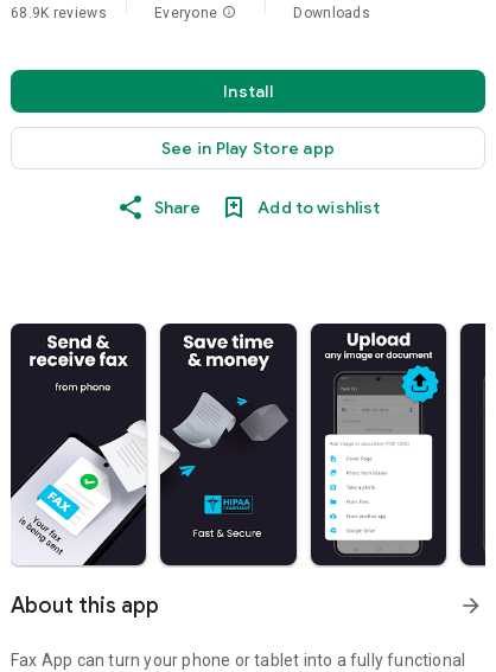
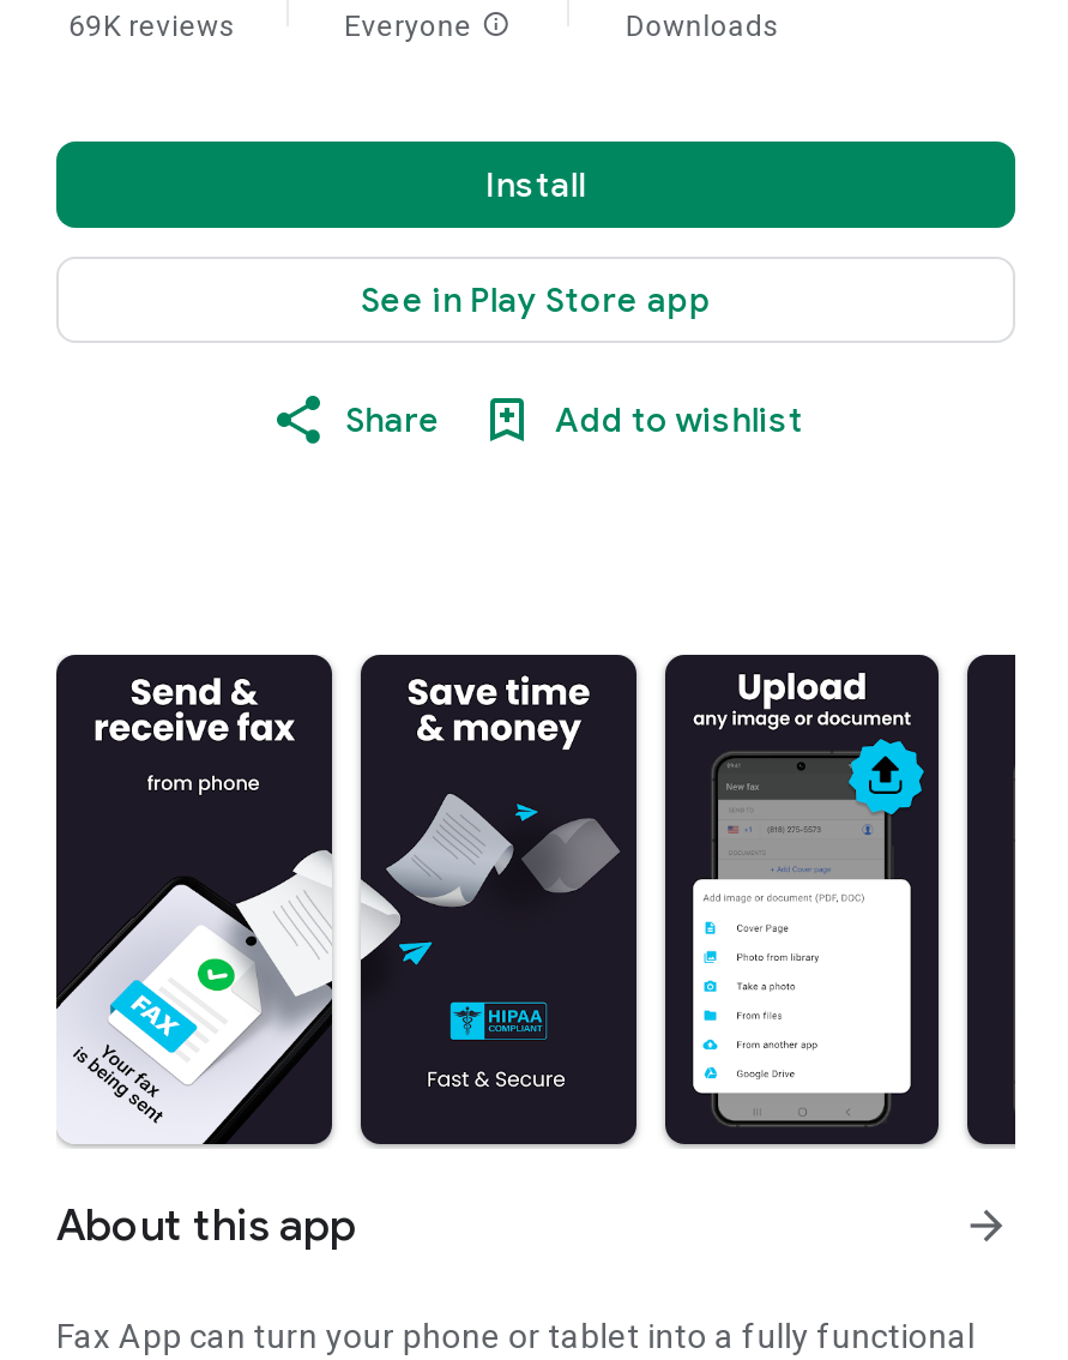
[11,5,107,21] 68.9K reviews -> [68,10,237,43] 69K reviews

